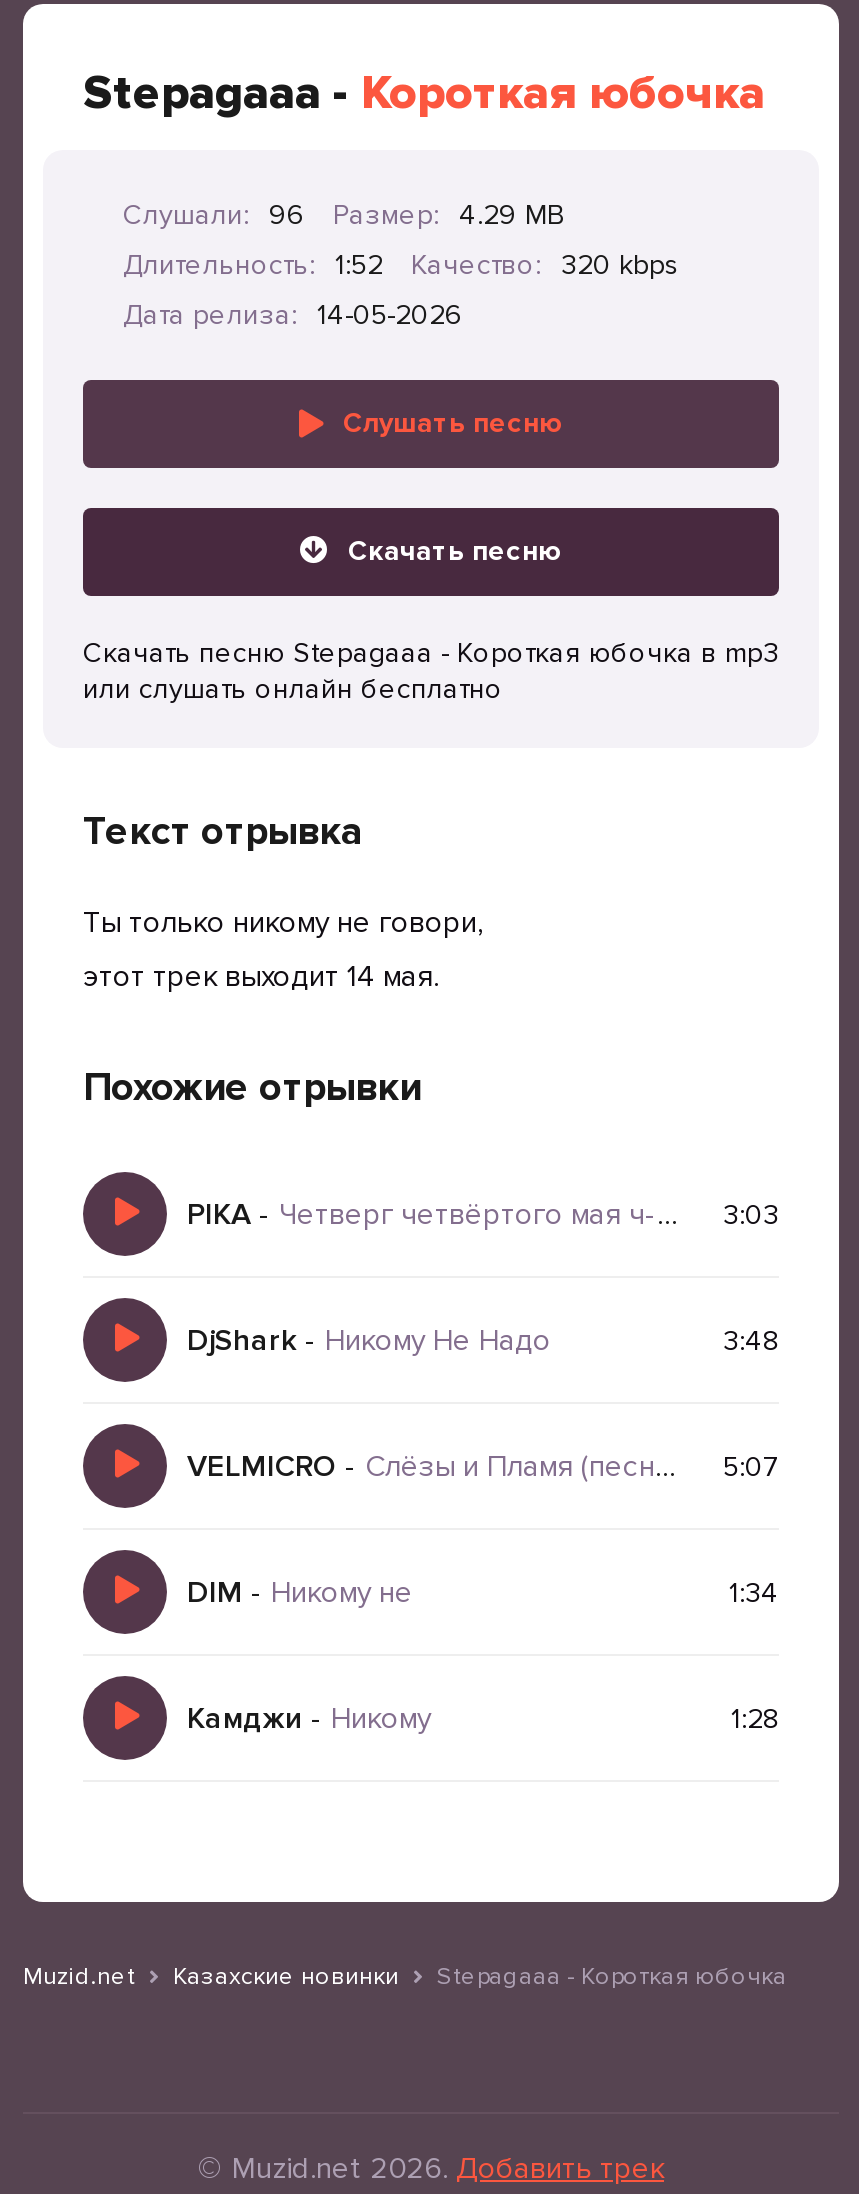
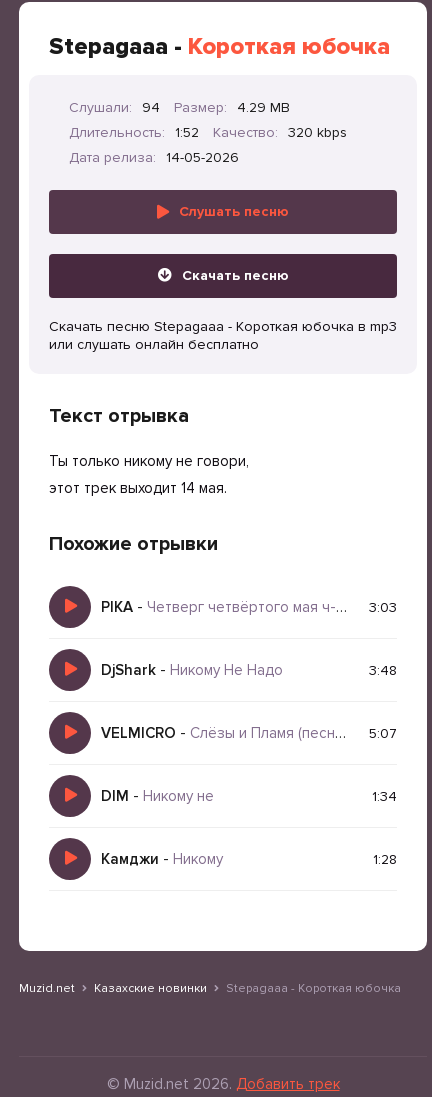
[123,198,305,232] Слушали: 96 -> [69,99,160,116] Слушали: 94

